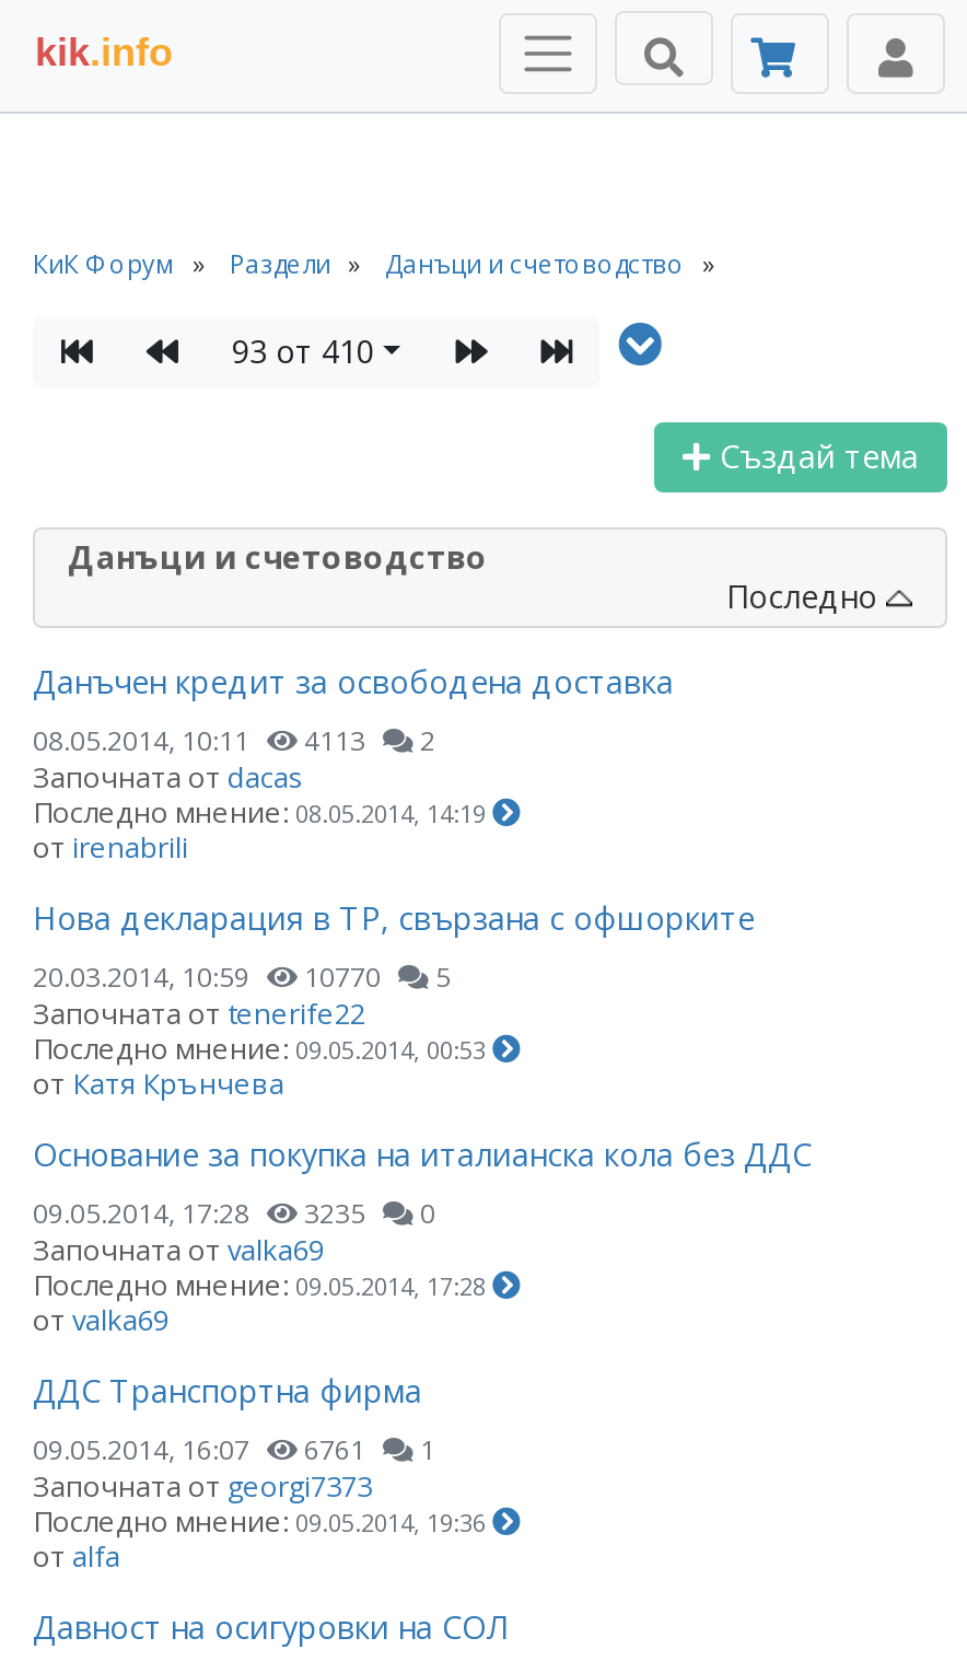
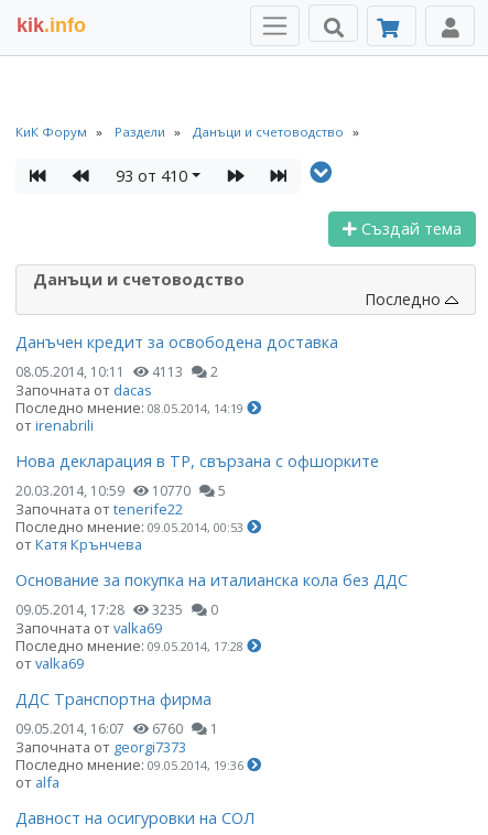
[33,1431,435,1469] 09.05.2014, 16:07 6761 1 -> [15,719,218,738] 09.05.2014, 16:07 6760 1

